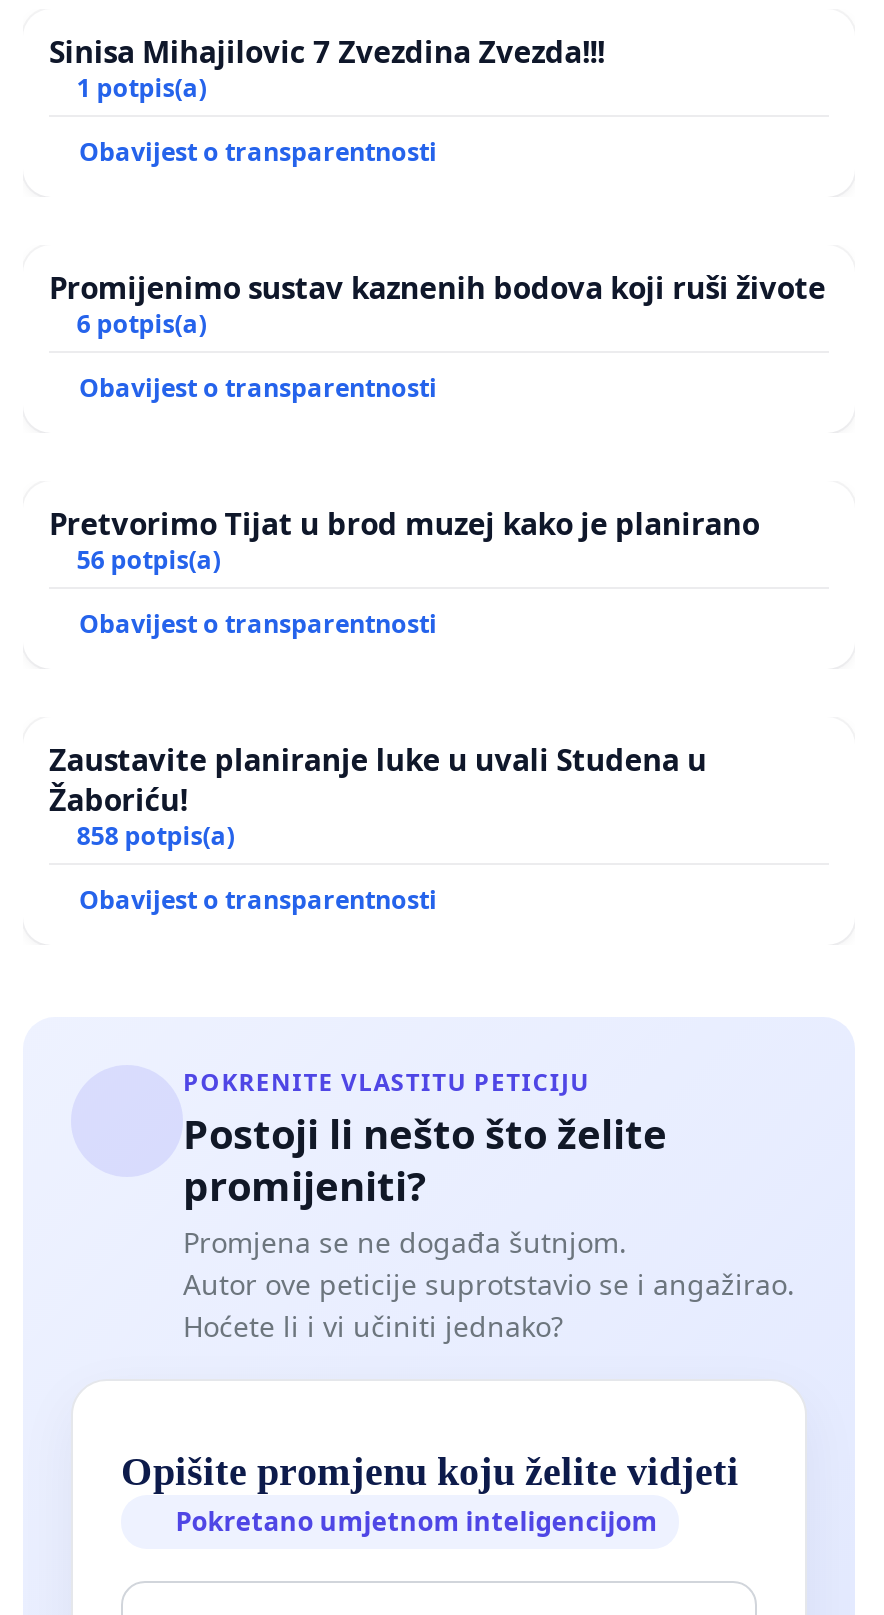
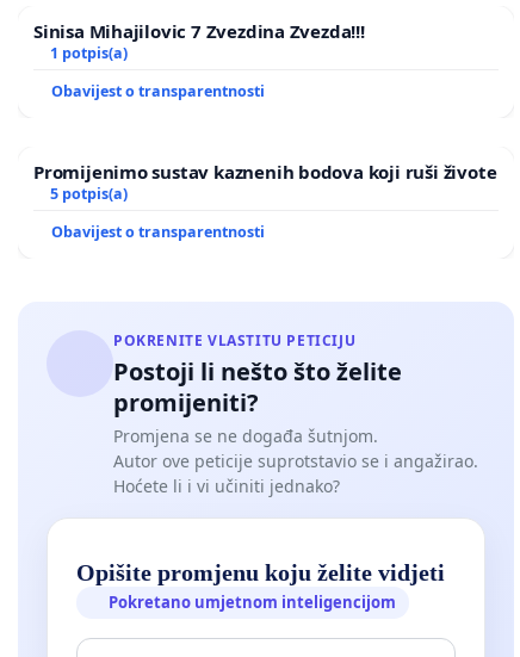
[49,306,759,852] 6 potpis(a) | Obavijest o transparentnosti | Pretvorimo Tijat u brod muzej kako je planirano | 56 potpis(a) | Obavijest o transparentnosti | Zaustavite planiranje luke u uvali Studena u | Žaboriću! | 858 potpis(a) -> [50,183,127,204] 5 potpis(a)

